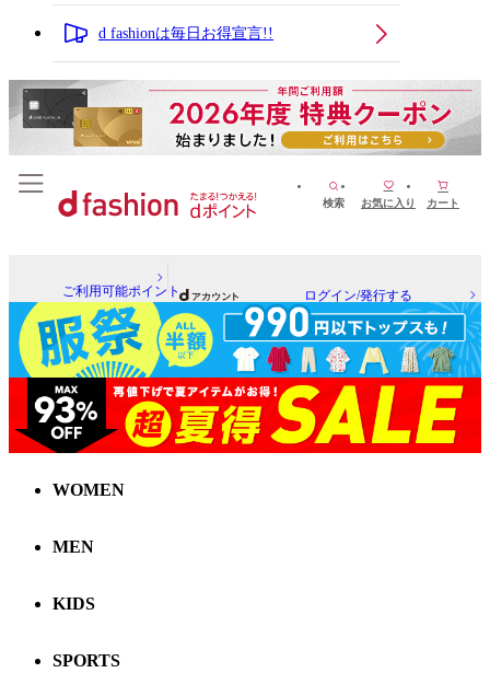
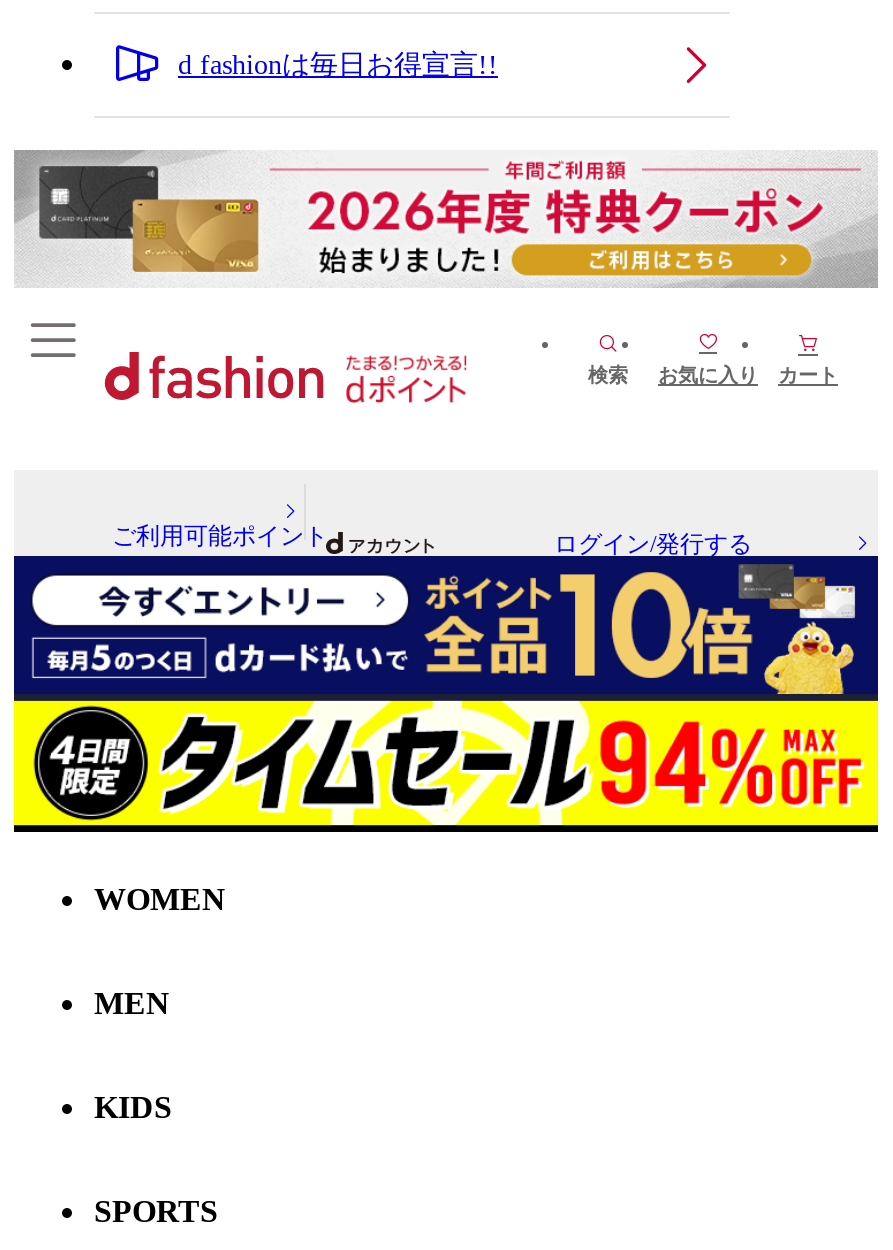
[8,301,482,454] [image] -> [12,554,880,834] [image]

